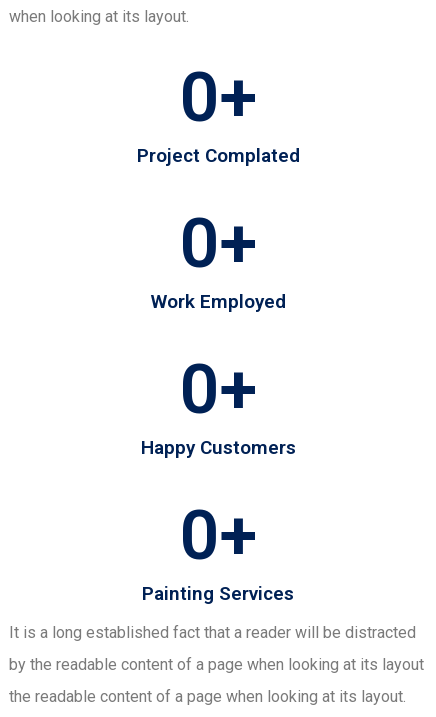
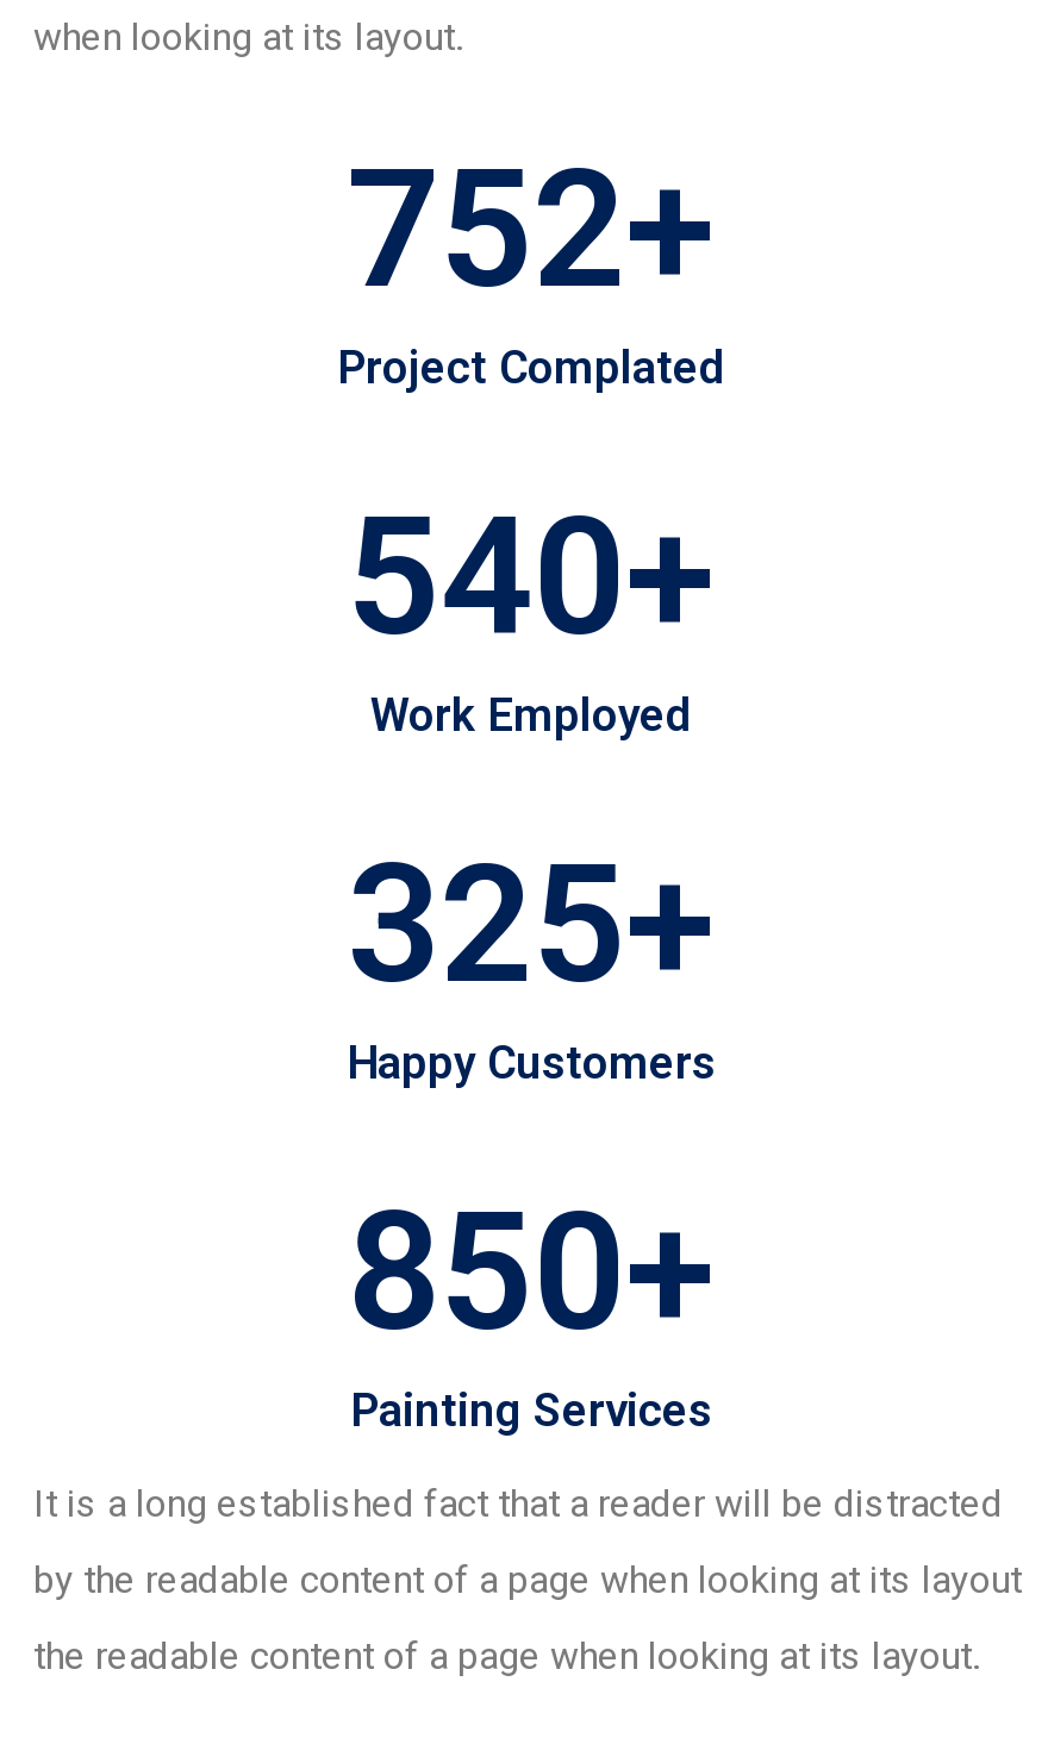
[179,57,256,138] 0+ -> [347,135,716,328] 752+
[179,203,256,284] 0+ -> [347,482,716,675] 540+
[179,349,256,430] 0+ -> [347,830,716,1023] 325+
[179,495,256,576] 0+ -> [347,1178,716,1370] 850+

